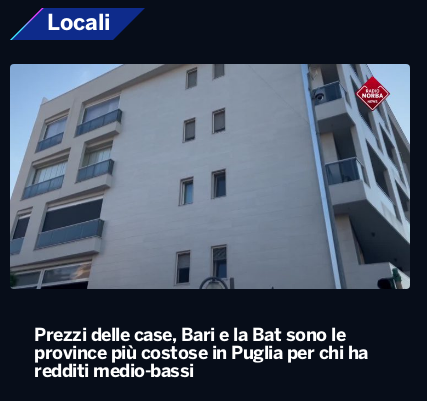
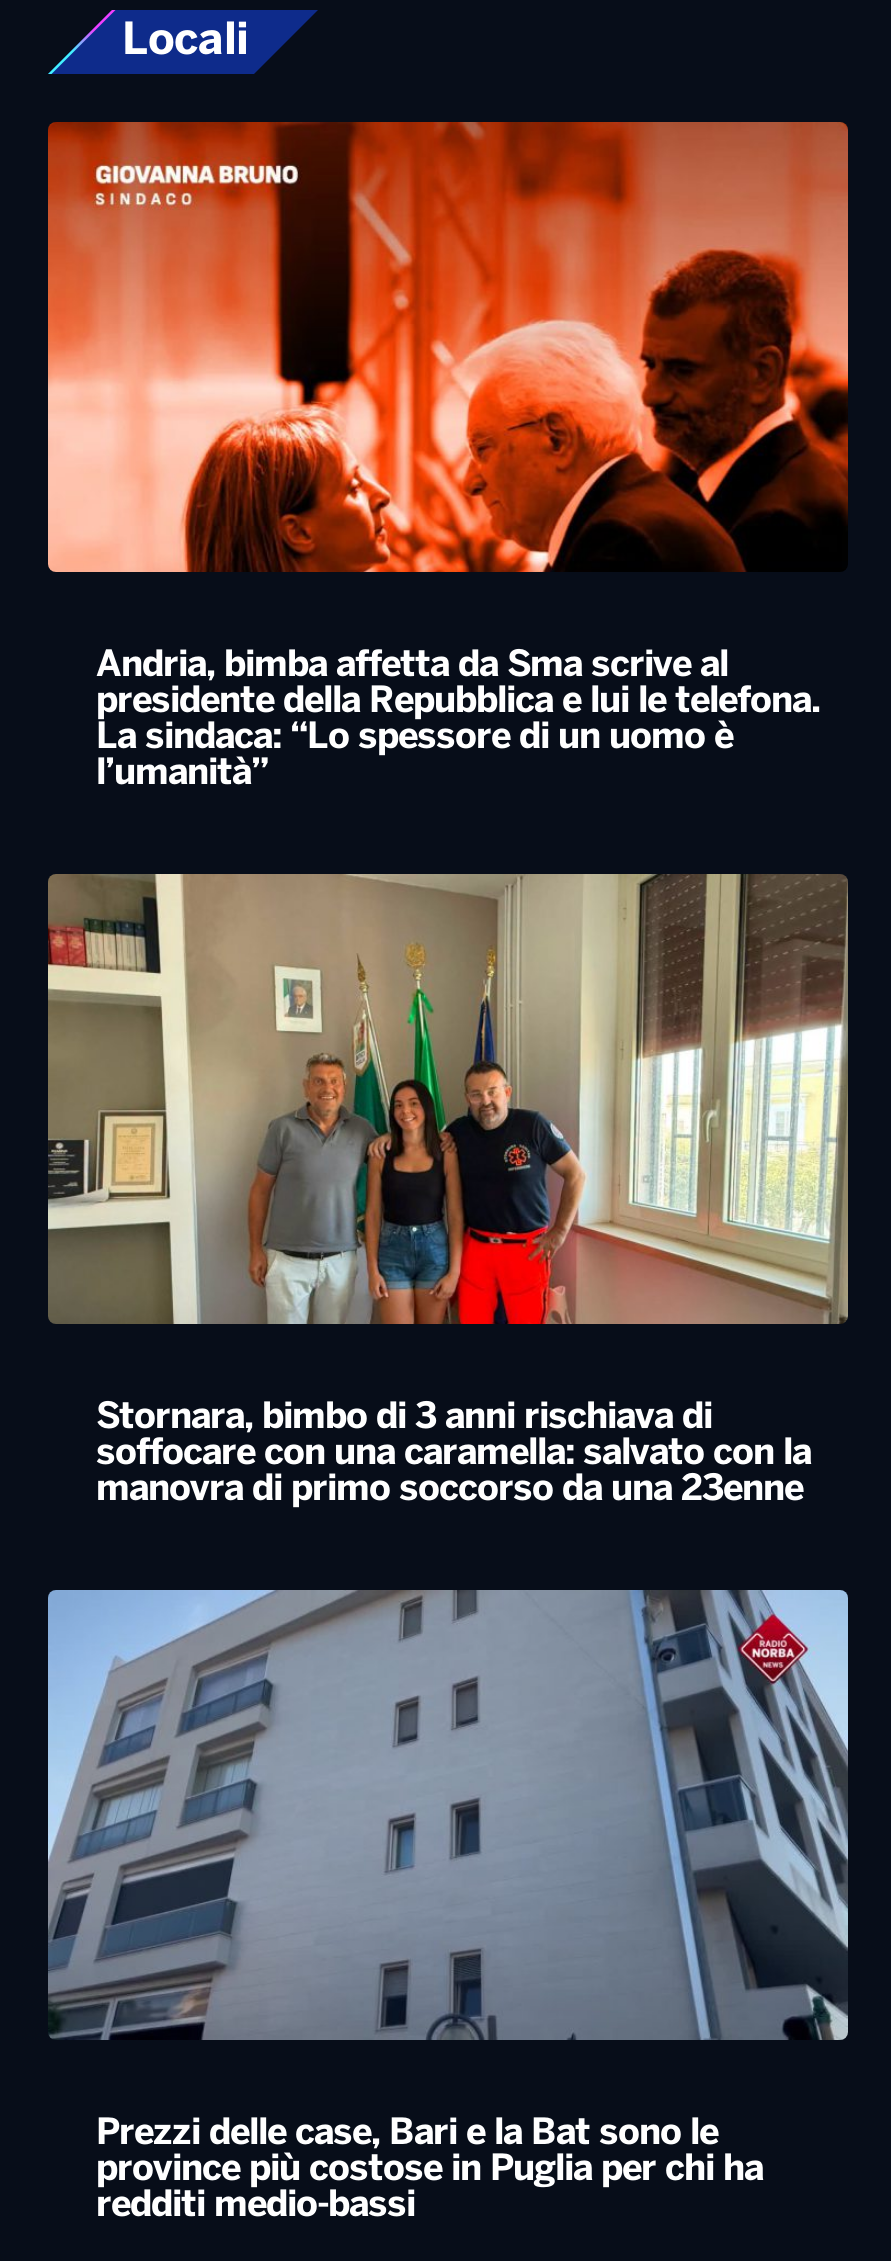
none -> [46,120,850,793] [image] | Andria, bimba affetta da Sma scrive al | presidente della Repubblica e lui le telefona. | La sindaca: “Lo spessore di un uomo è | l’umanità”
none -> [46,872,850,1508] [image] | Stornara, bimbo di 3 anni rischiava di | soffocare con una caramella: salvato con la | manovra di primo soccorso da una 23enne

